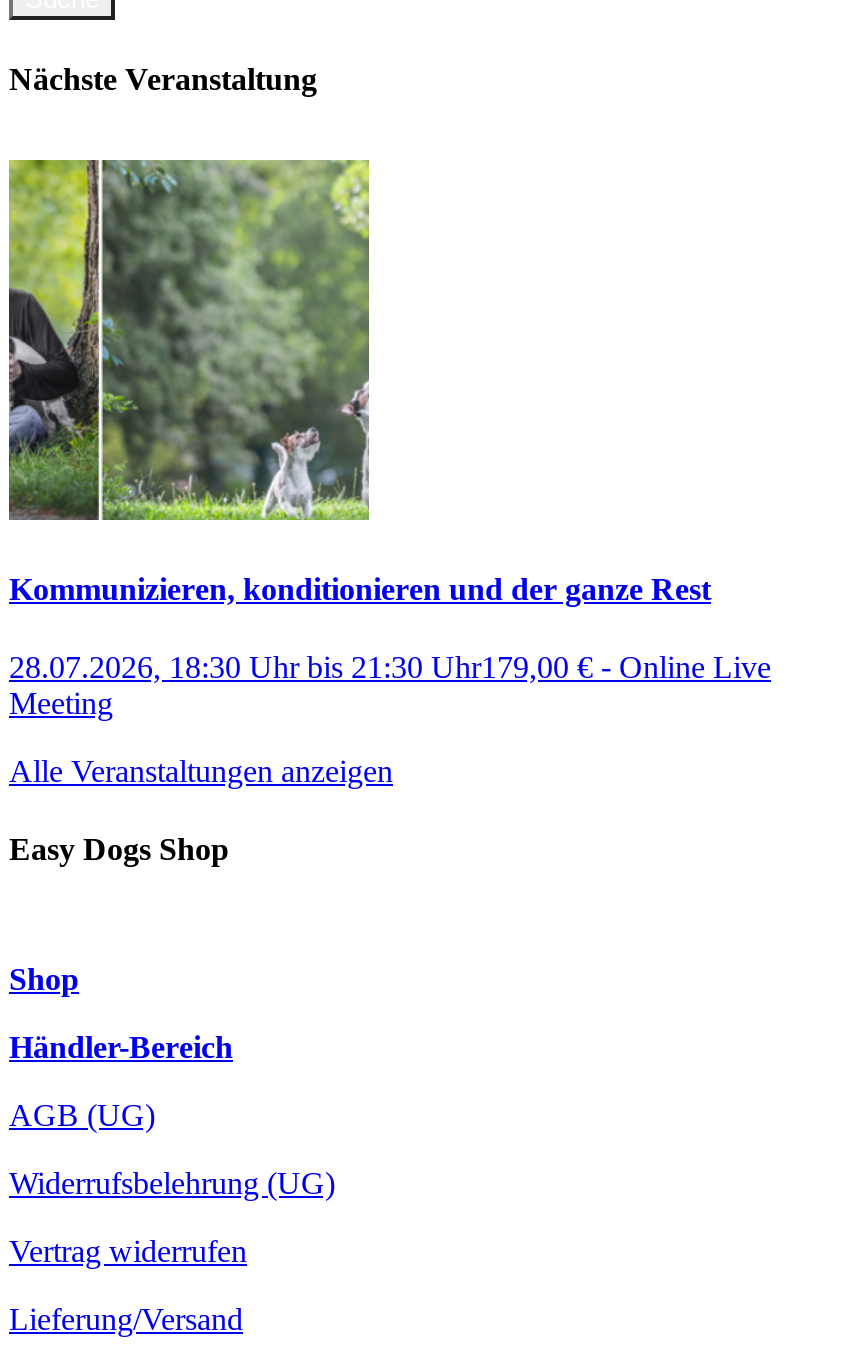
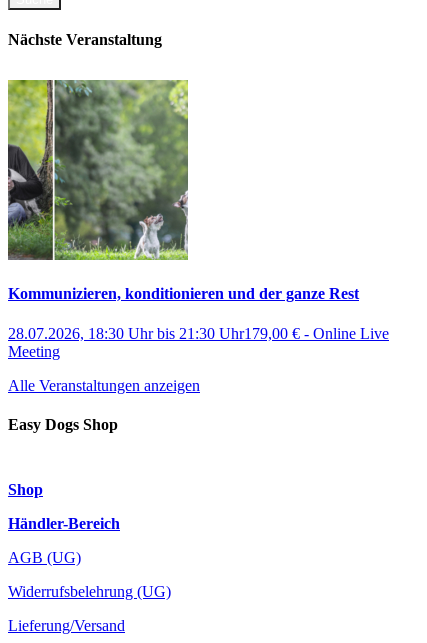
[9,1234,247,1268] Vertrag widerrufen -> none

